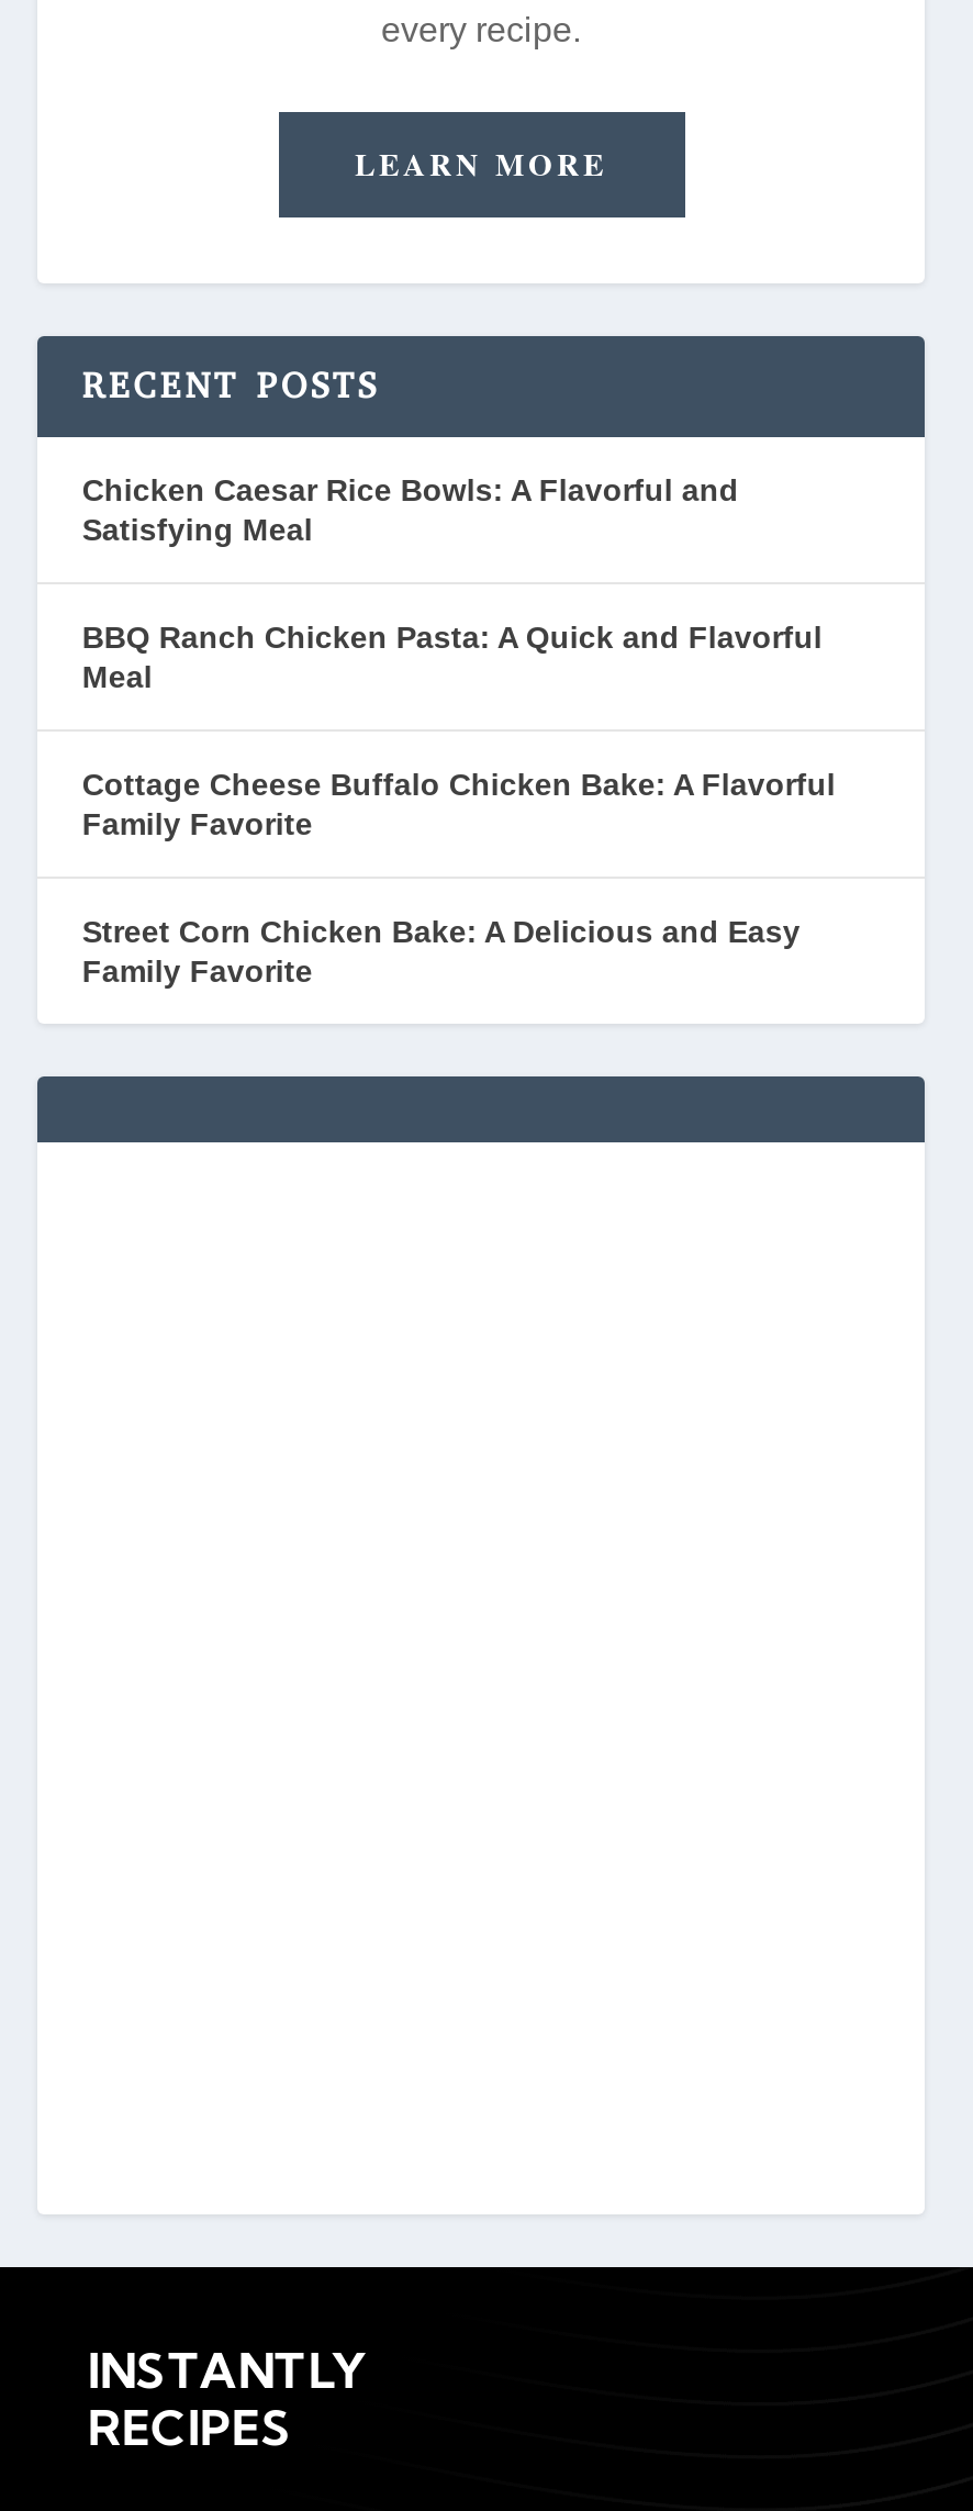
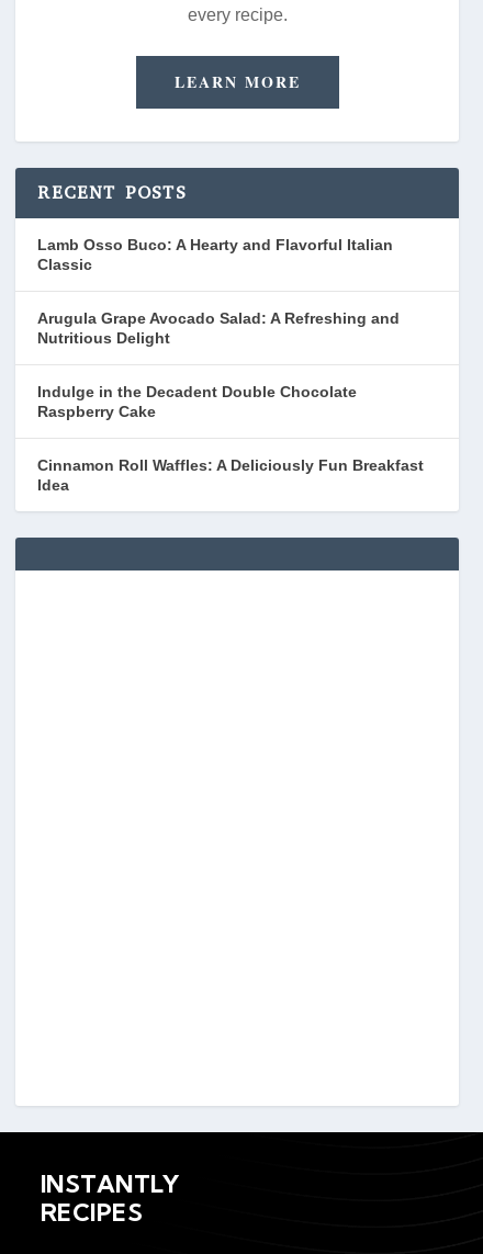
[82,472,739,546] Chicken Caesar Rice Bowls: A Flavorful and | Satisfying Meal -> [38,236,393,273] Lamb Osso Buco: A Hearty and Flavorful Italian | Classic
[82,619,822,694] BBQ Ranch Chicken Pasta: A Quick and Flavorful | Meal -> [38,309,400,346] Arugula Grape Avocado Salad: A Refreshing and | Nutritious Delight
[82,766,836,841] Cottage Cheese Buffalo Chicken Bake: A Flavorful | Family Favorite -> [38,383,357,420] Indulge in the Decadent Double Chocolate | Raspberry Cake
[82,913,800,988] Street Corn Chicken Bake: A Delicious and Easy | Family Favorite -> [38,456,424,493] Cinnamon Roll Waffles: A Deliciously Fun Breakfast | Idea

